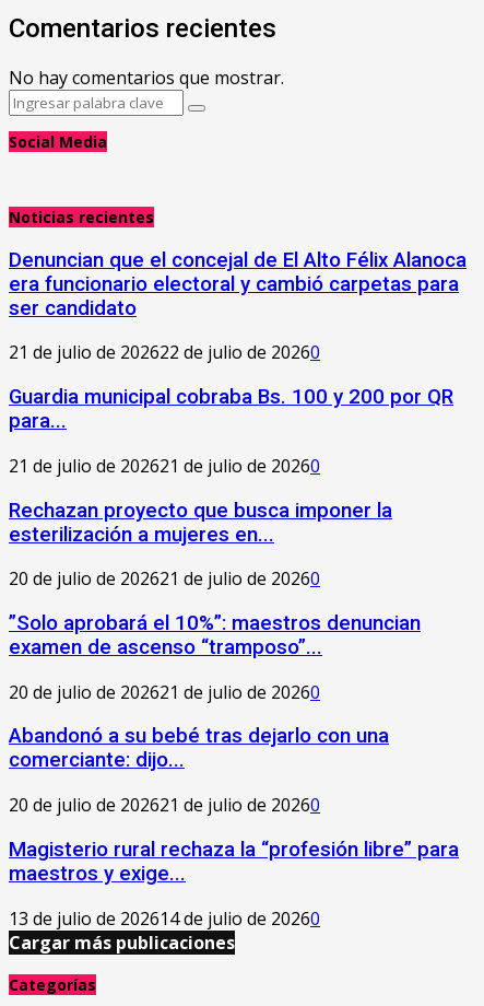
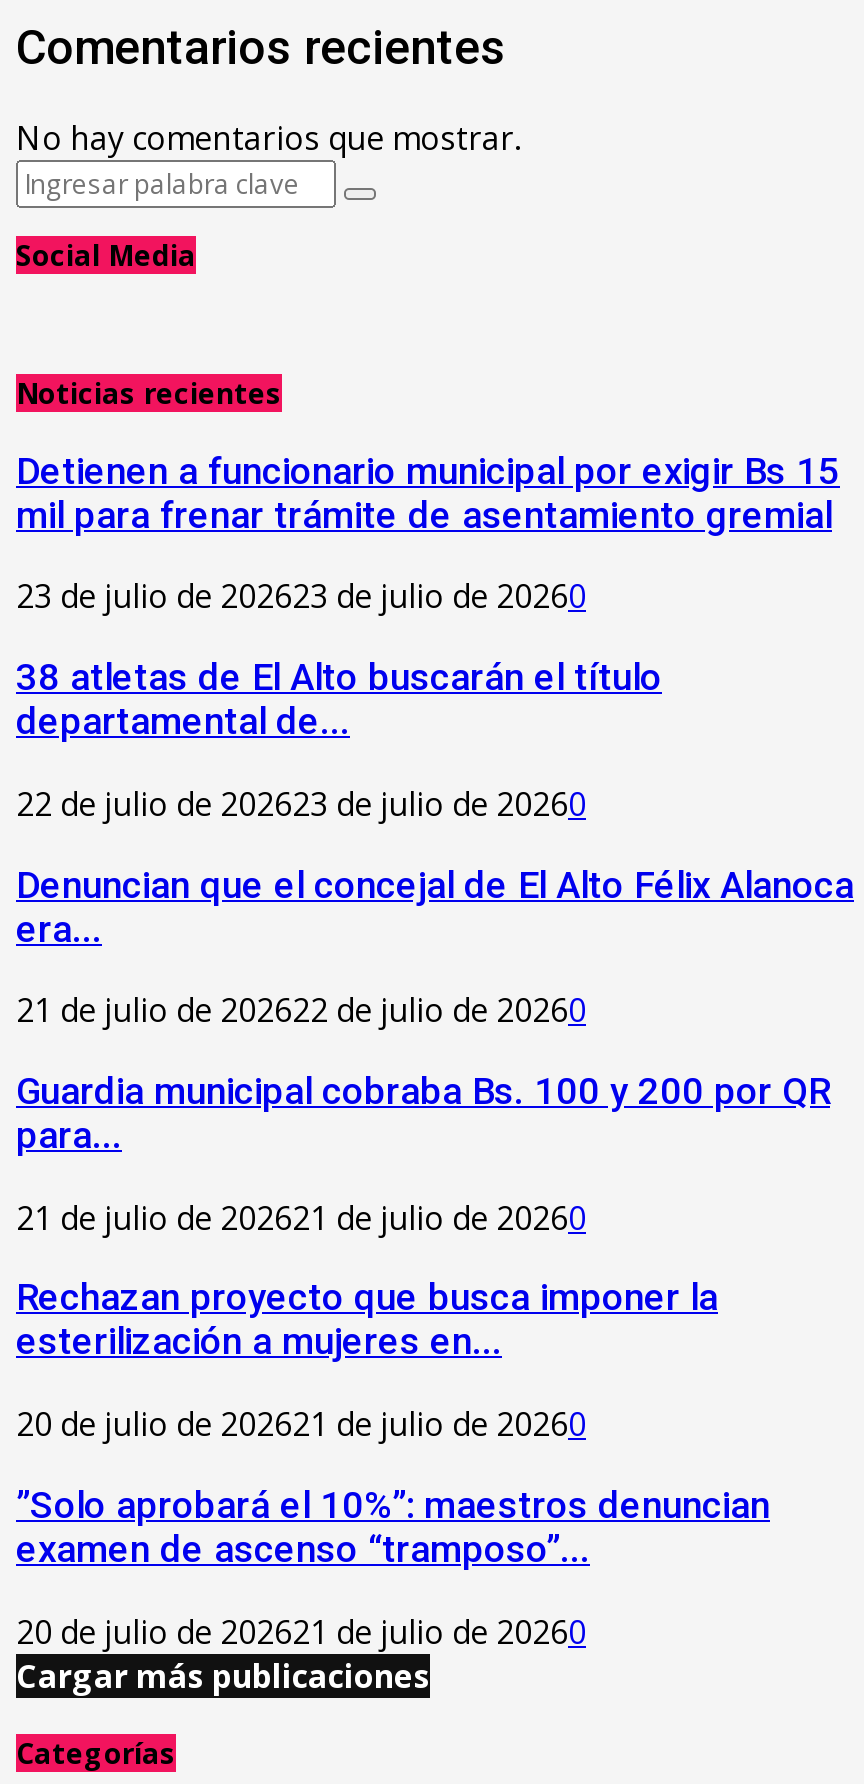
none -> [16,449,840,826] Detienen a funcionario municipal por exigir Bs 15 | mil para frenar trámite de asentamiento gremial | 23 de julio de 202623 de julio de 20260 | 38 atletas de El Alto buscarán el título | departamental de... | 22 de julio de 202623 de julio de 20260
moved [9,248,467,272] -> [16,863,854,907]: Denuncian que el concejal de El Alto Félix Alanoca
[9,272,459,320] era funcionario electoral y cambió carpetas para | ser candidato -> [16,907,102,951] era...
moved [9,341,453,704] -> [16,989,830,1653]: 21 de julio de 202622 de julio de 20260 | Guardia municipal cobraba Bs. 100 y 200 por QR | para... | ... | examen de ascenso “tramposo”... | 20 de julio de 202621 de julio de 20260
[9,724,459,930] Abandonó a su bebé tras dejarlo con una | comerciante: dijo... | 20 de julio de 202621 de julio de 20260 | Magisterio rural rechaza la “profesión libre” para | maestros y exige... | 13 de julio de 202614 de julio de 20260 -> none

